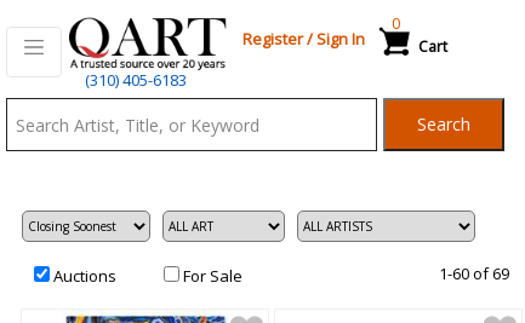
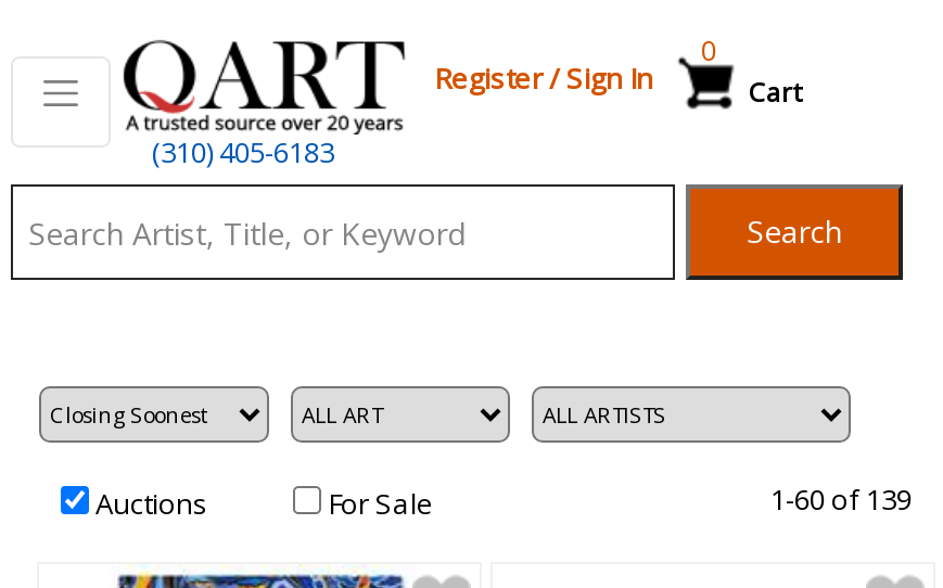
[439,263,509,285] 1-60 of 69 -> [770,480,912,519] 1-60 of 139

